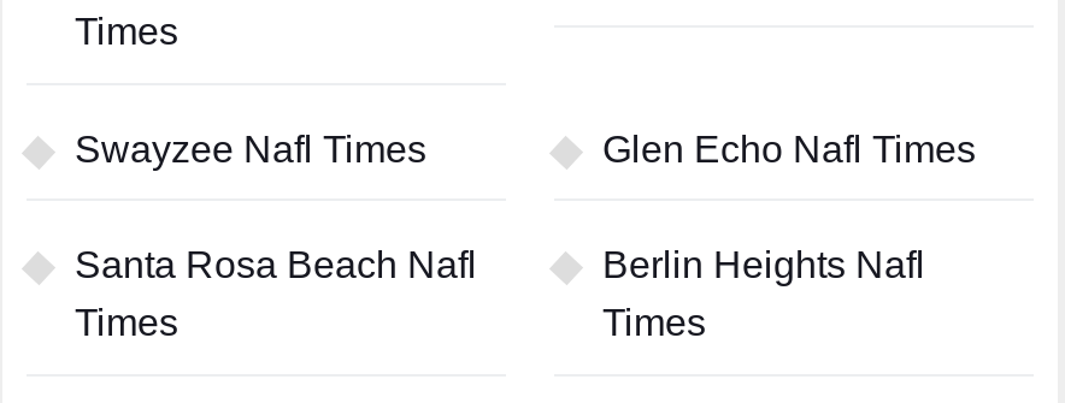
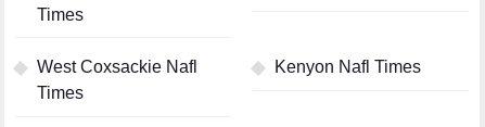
[75,128,976,285] Swayzee Nafl Times | Glen Echo Nafl Times | Santa Rosa Beach Nafl -> [37,58,197,76] West Coxsackie Nafl
[602,244,925,343] Berlin Heights Nafl | Times -> [275,58,421,76] Kenyon Nafl Times

